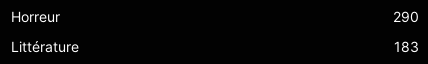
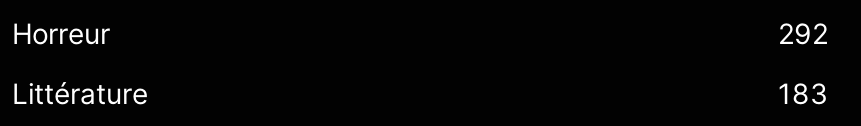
[393,8,419,25] 290 -> [778,16,828,50] 292

